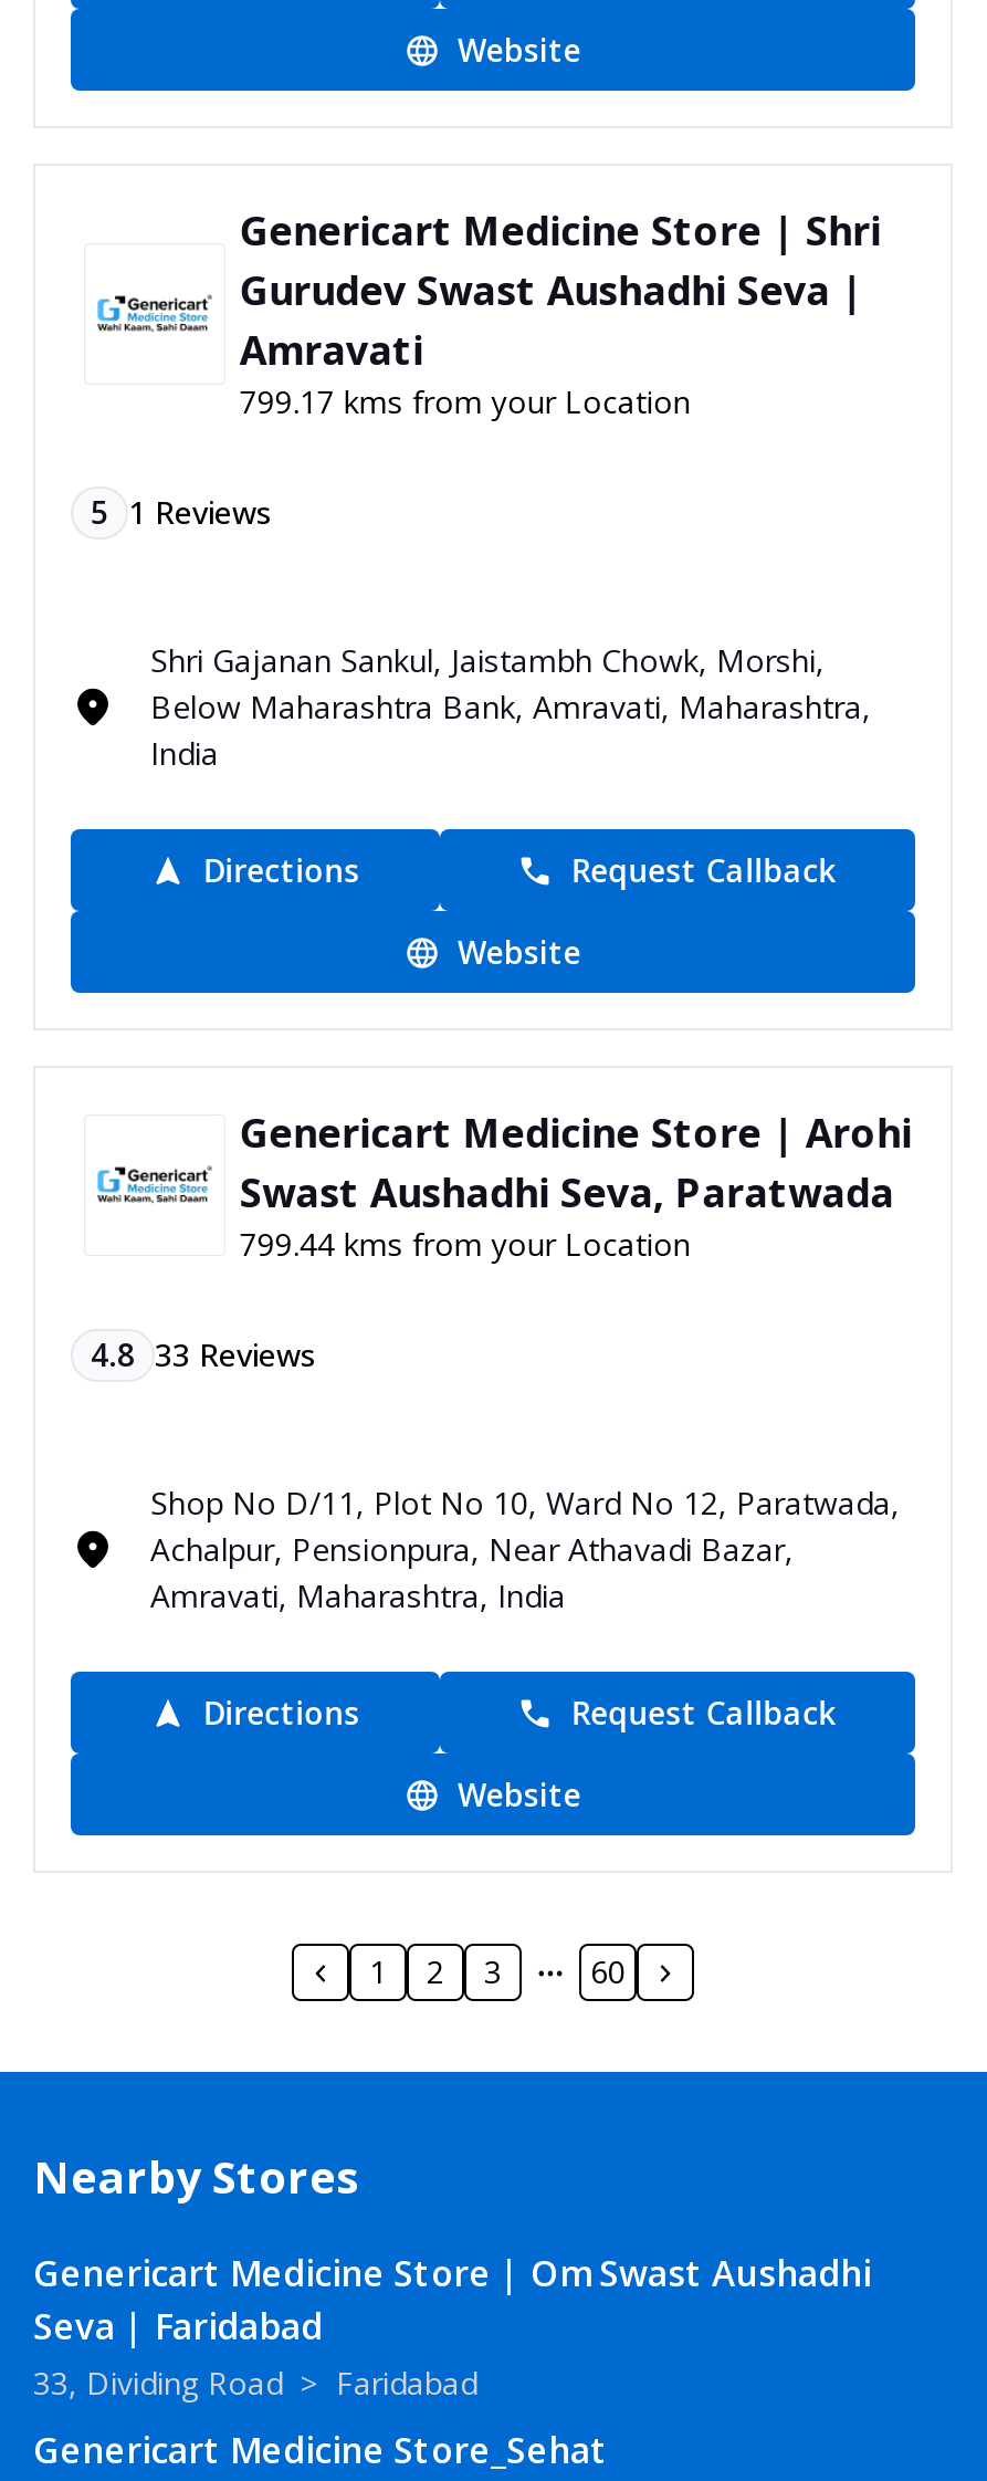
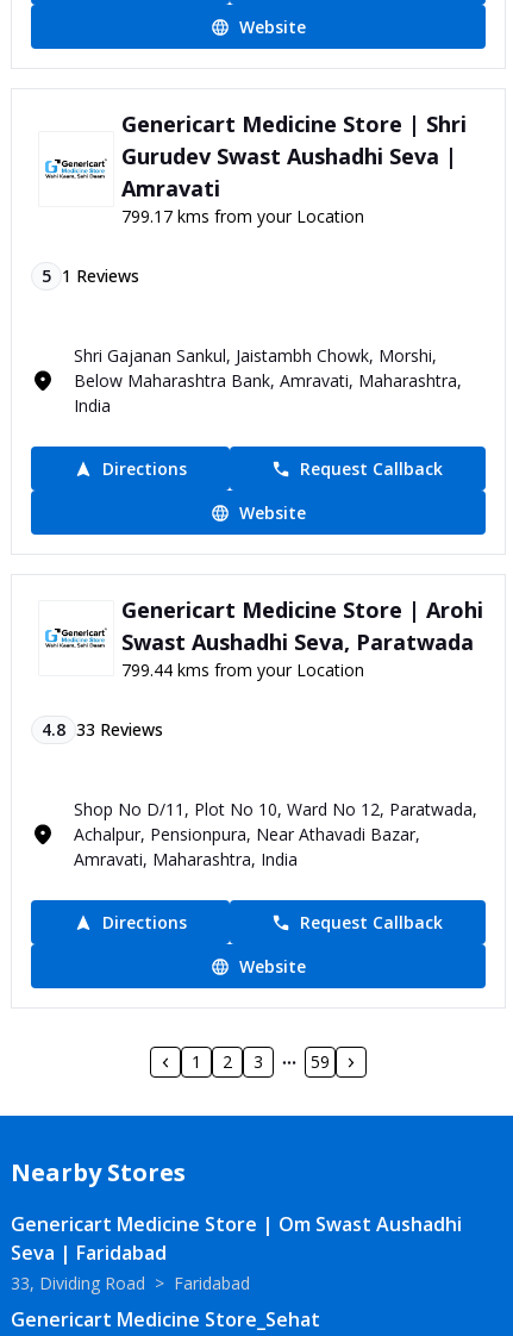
[590,1951,626,1993] 60 -> [311,1051,330,1073] 59

